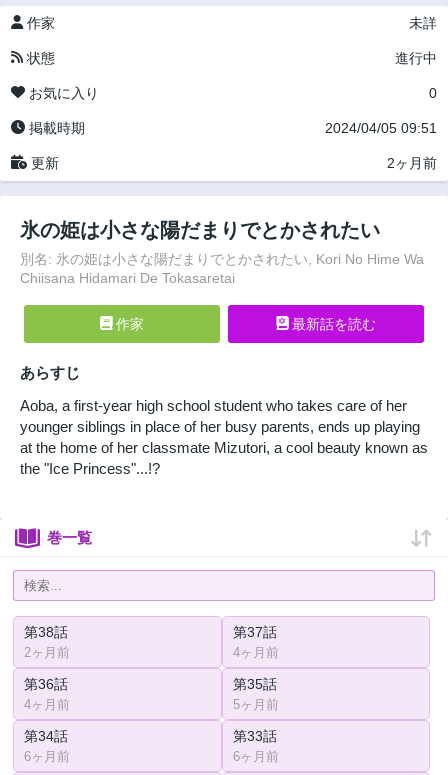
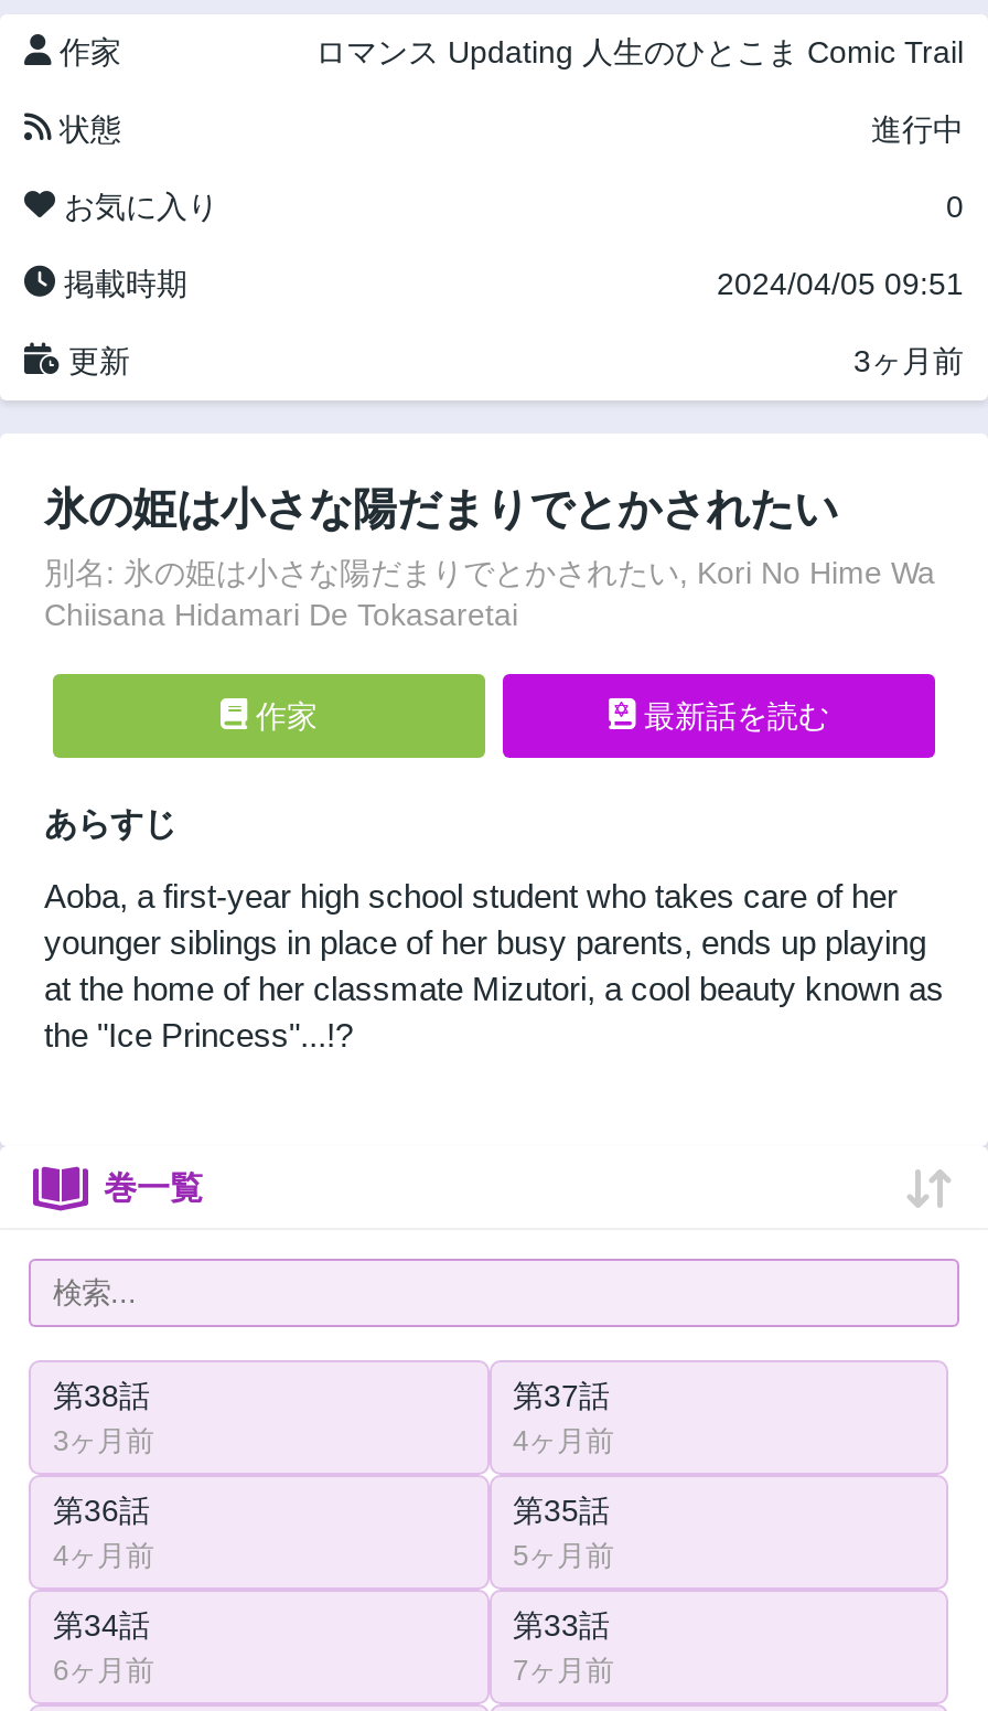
[409,15,437,31] 未詳 -> [315,35,964,70] ロマンス Updating 人生のひとこま Comic Trail
[387,155,437,171] 2ヶ月前 -> [853,344,964,379] 3ヶ月前
[24,645,70,660] 2ヶ月前 -> [53,1425,154,1458] 3ヶ月前
[232,749,278,764] 6ヶ月前 -> [513,1654,614,1687] 7ヶ月前

